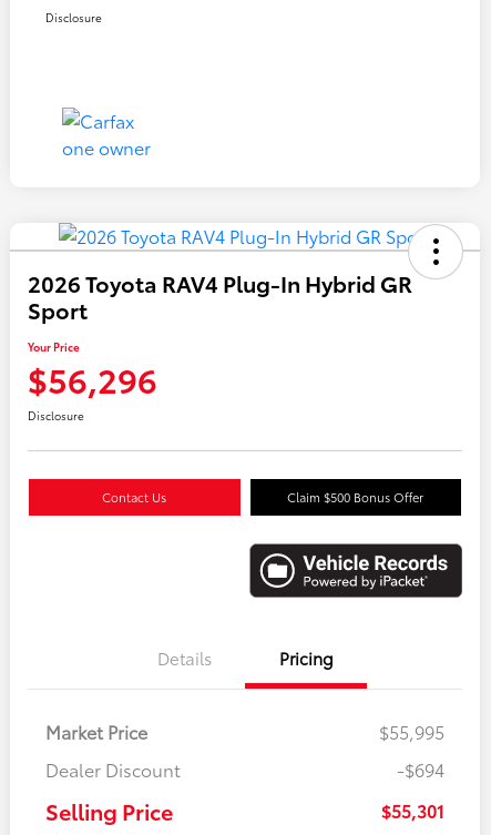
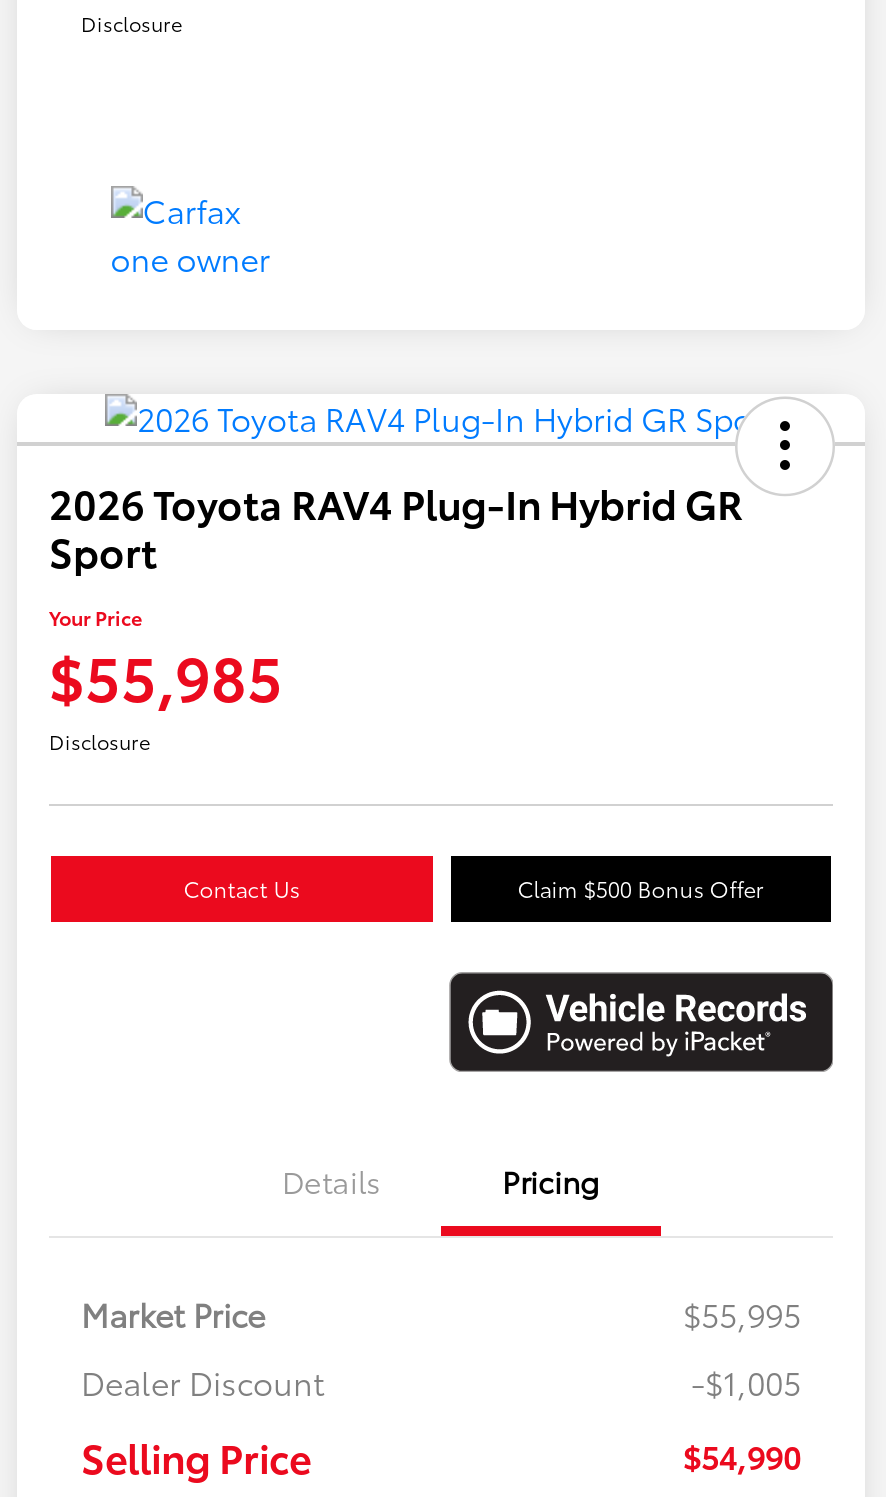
[28,354,157,402] $56,296 -> [49,633,283,719] $55,985
[397,757,444,782] -$694 -> [691,1359,801,1405] -$1,005
[381,798,444,823] $55,301 -> [683,1433,801,1479] $54,990

